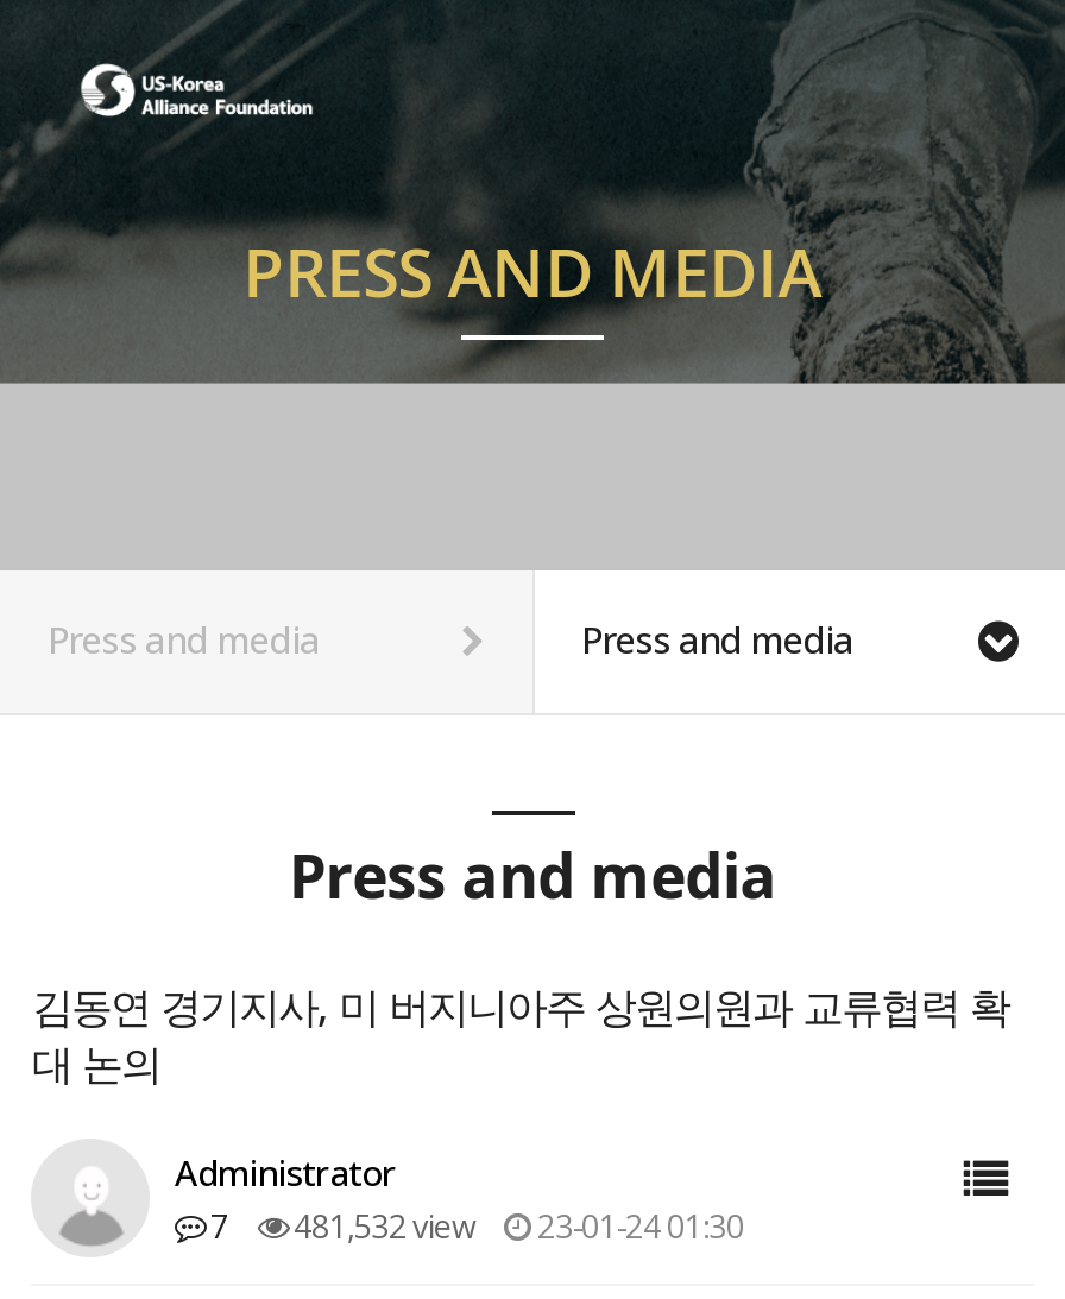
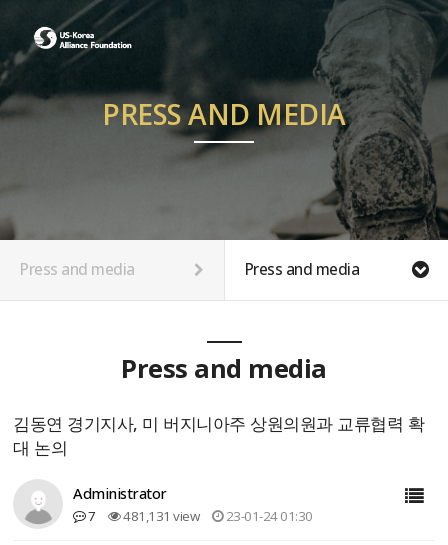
none -> [3,161,445,241] [image]
[204,1205,744,1248] 7 481,532 view 23-01-24 01:30 -> [86,507,313,525] 7 481,131 view 23-01-24 01:30

